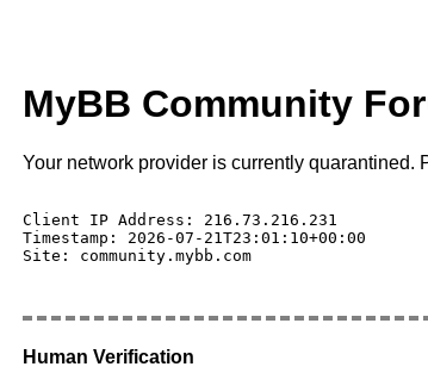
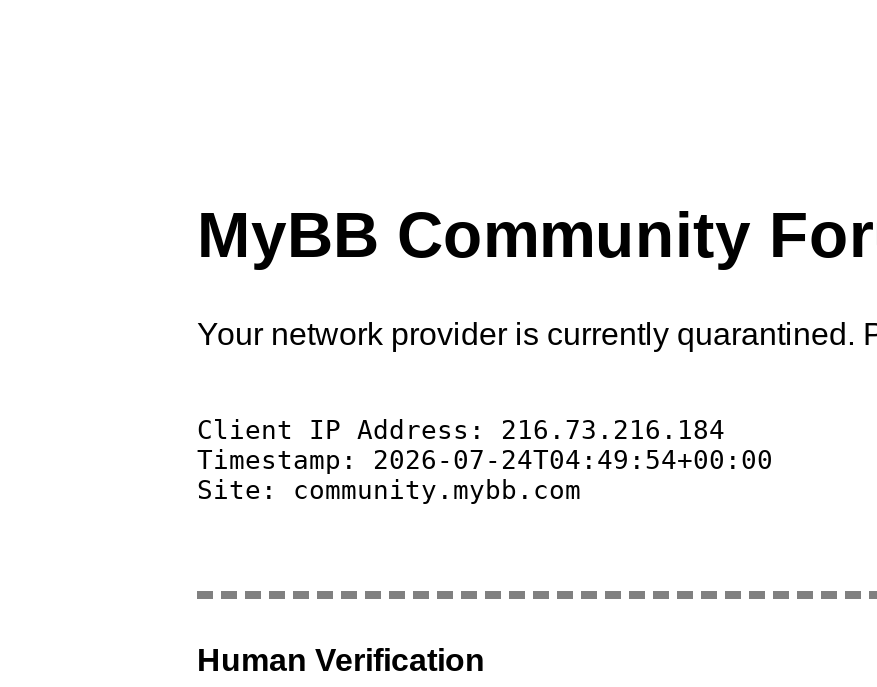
[23,211,347,229] Client IP Address: 216.73.216.231 -> [197,415,741,445] Client IP Address: 216.73.216.184
[23,229,366,247] Timestamp: 2026-07-21T23:01:10+00:00 -> [197,445,773,475] Timestamp: 2026-07-24T04:49:54+00:00

